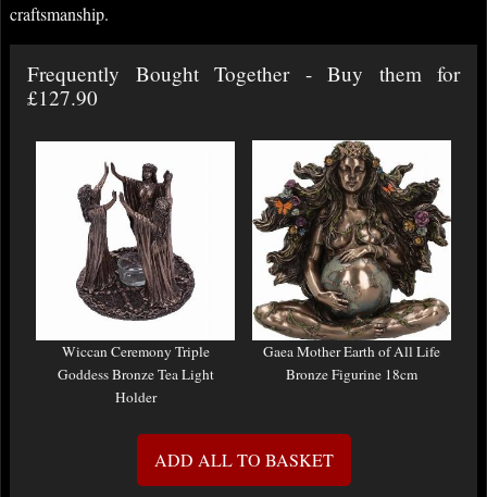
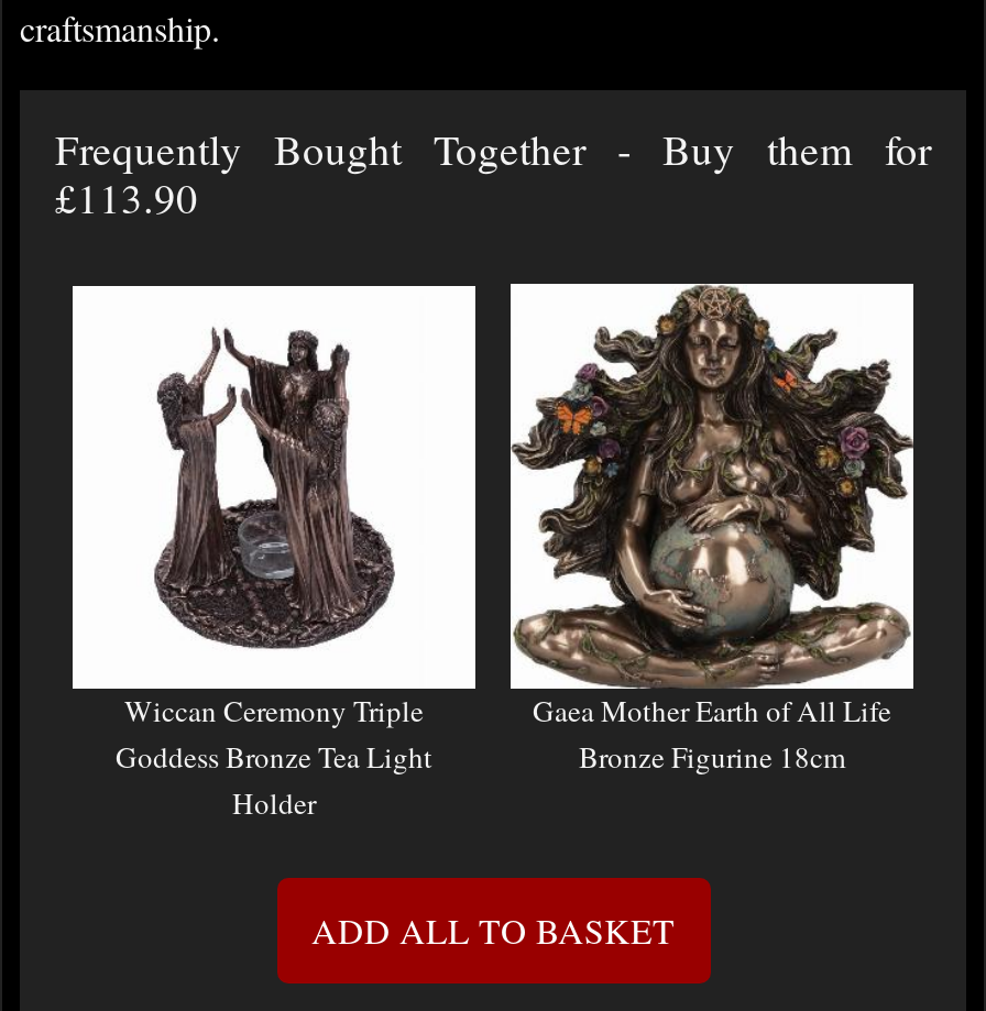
[27,84,98,111] £127.90 -> [55,170,198,225] £113.90

